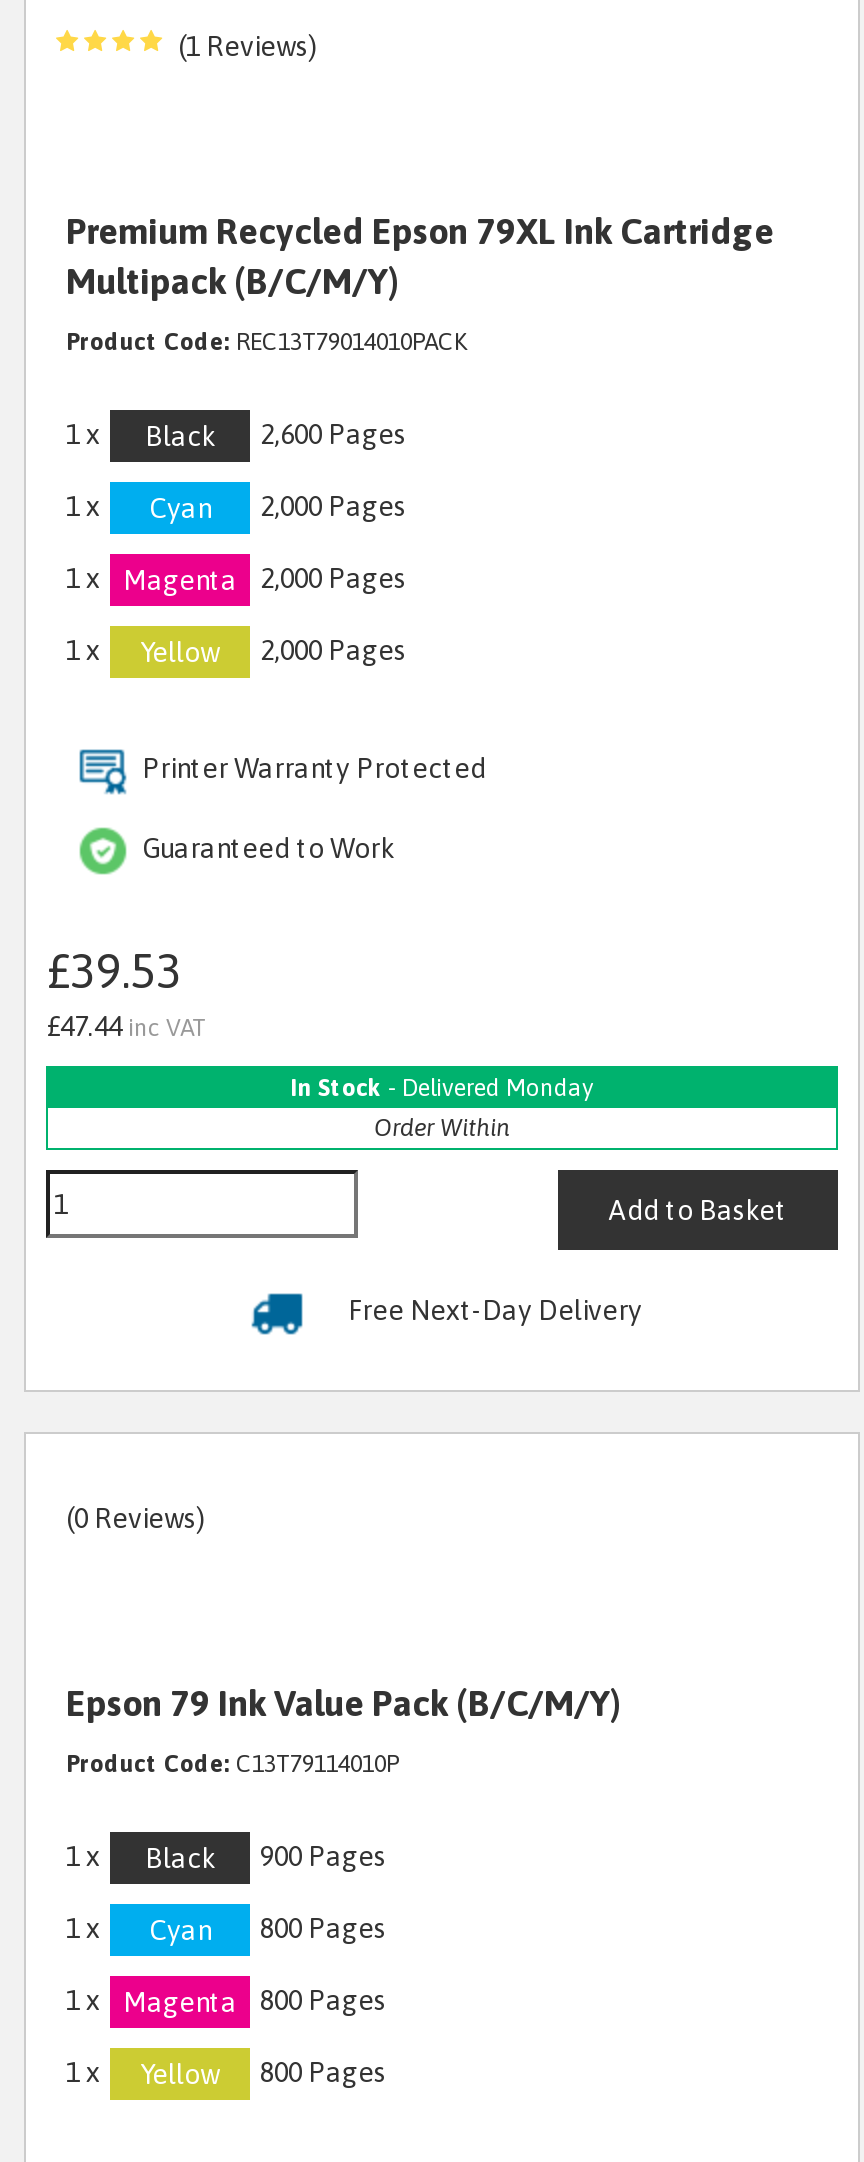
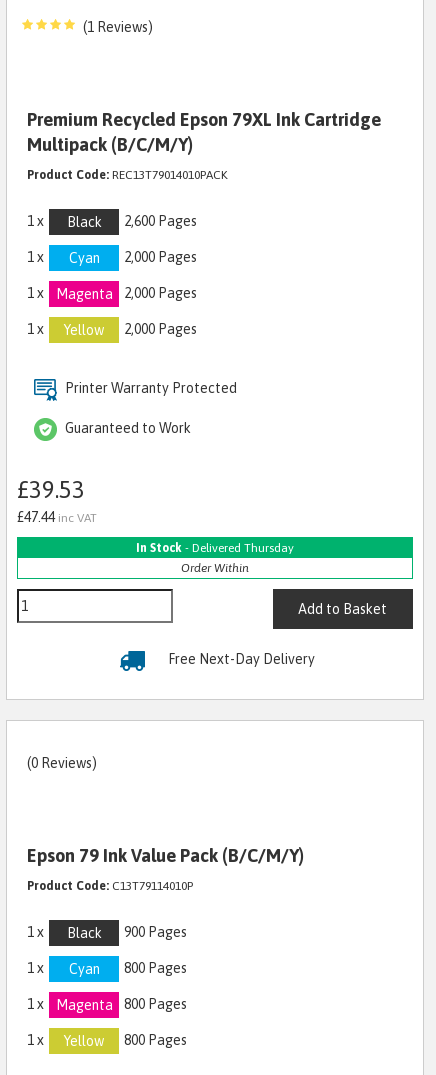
[290,1073,594,1101] In Stock - Delivered Monday -> [136,541,294,555] In Stock - Delivered Thursday

